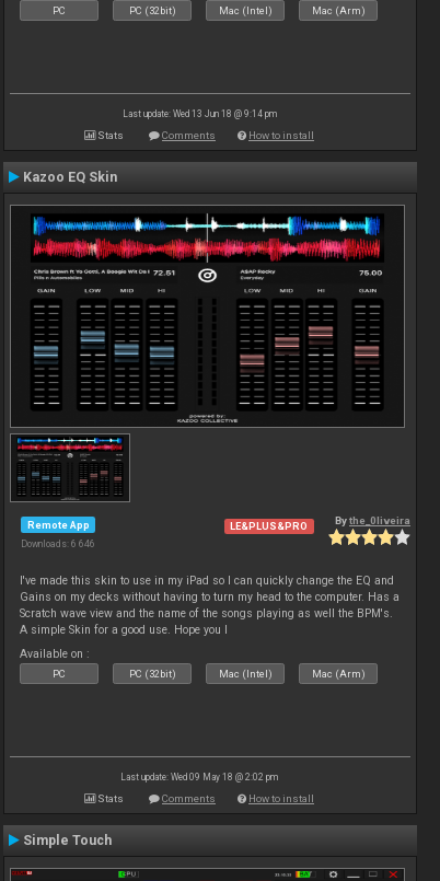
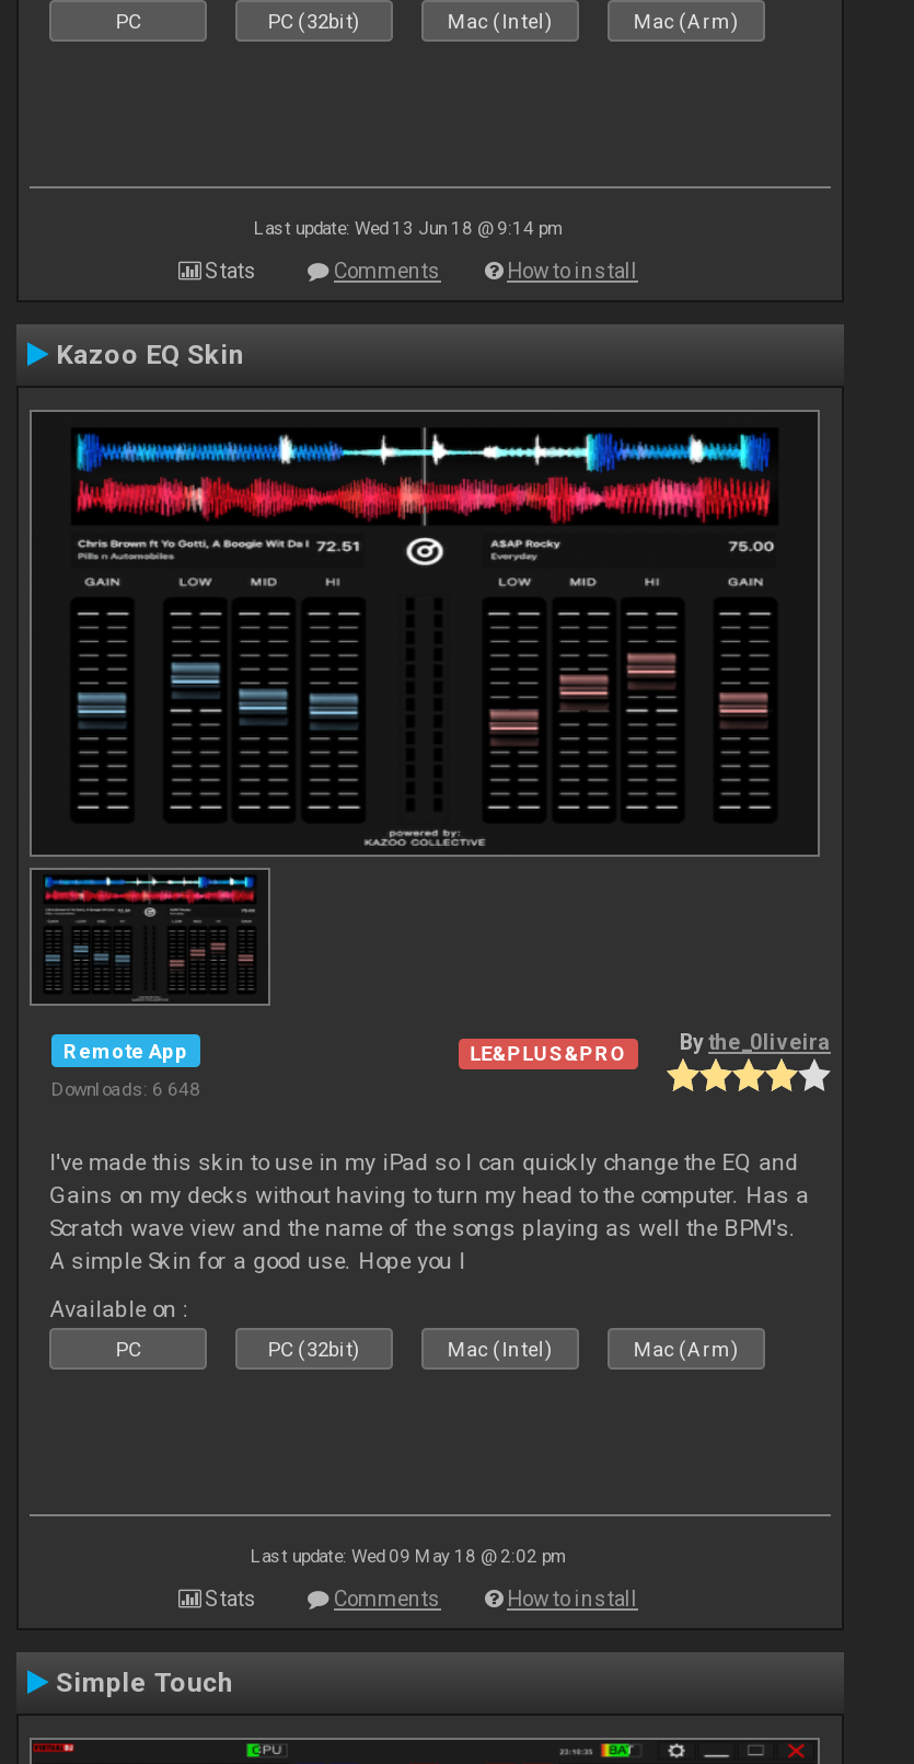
[21,539,95,550] Downloads: 6 646 -> [51,1079,200,1101] Downloads: 6 648

